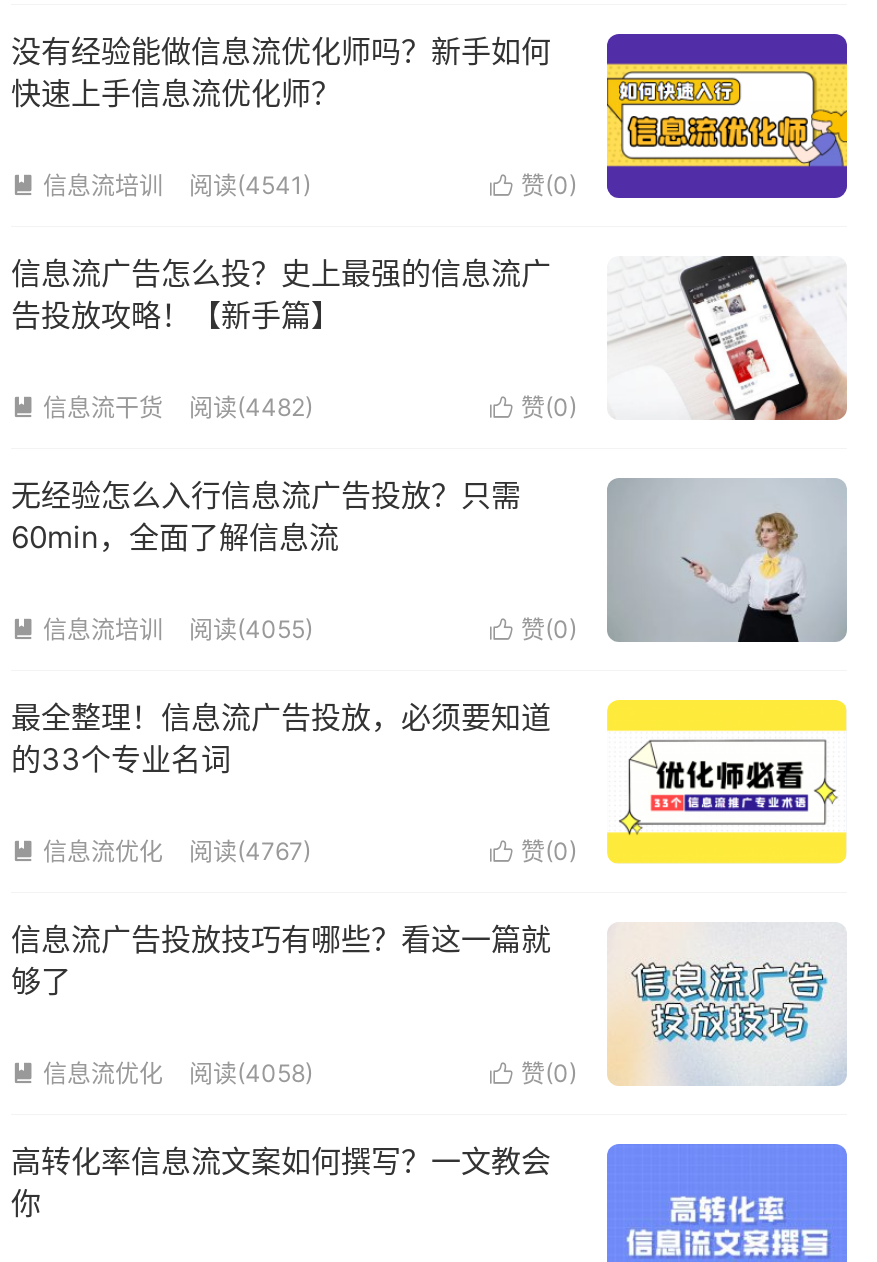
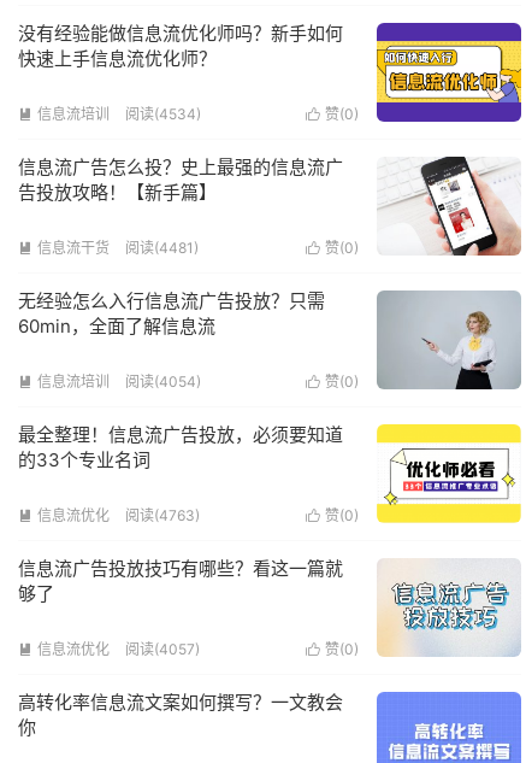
[189,170,311,200] 阅读(4541) -> [125,105,201,123] 阅读(4534)
[189,392,313,422] 阅读(4482) -> [125,239,199,257] 阅读(4481)
[189,614,313,644] 阅读(4055) -> [125,372,201,391] 阅读(4054)
[189,836,311,866] 阅读(4767) -> [125,506,200,524] 阅读(4763)
[189,1058,313,1088] 阅读(4058) -> [125,640,200,658] 阅读(4057)

